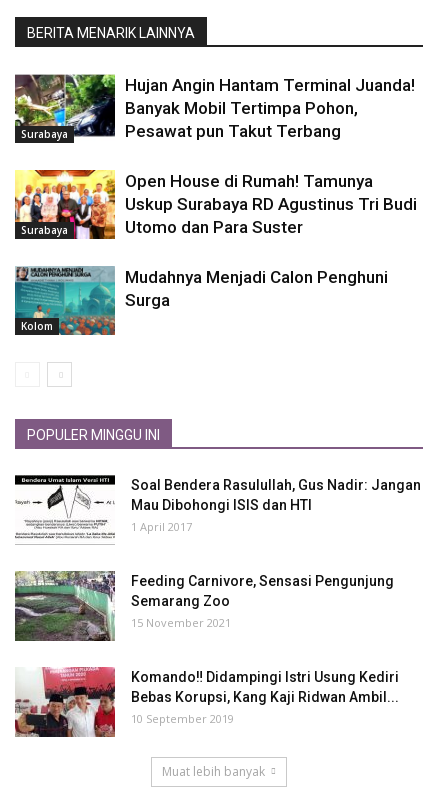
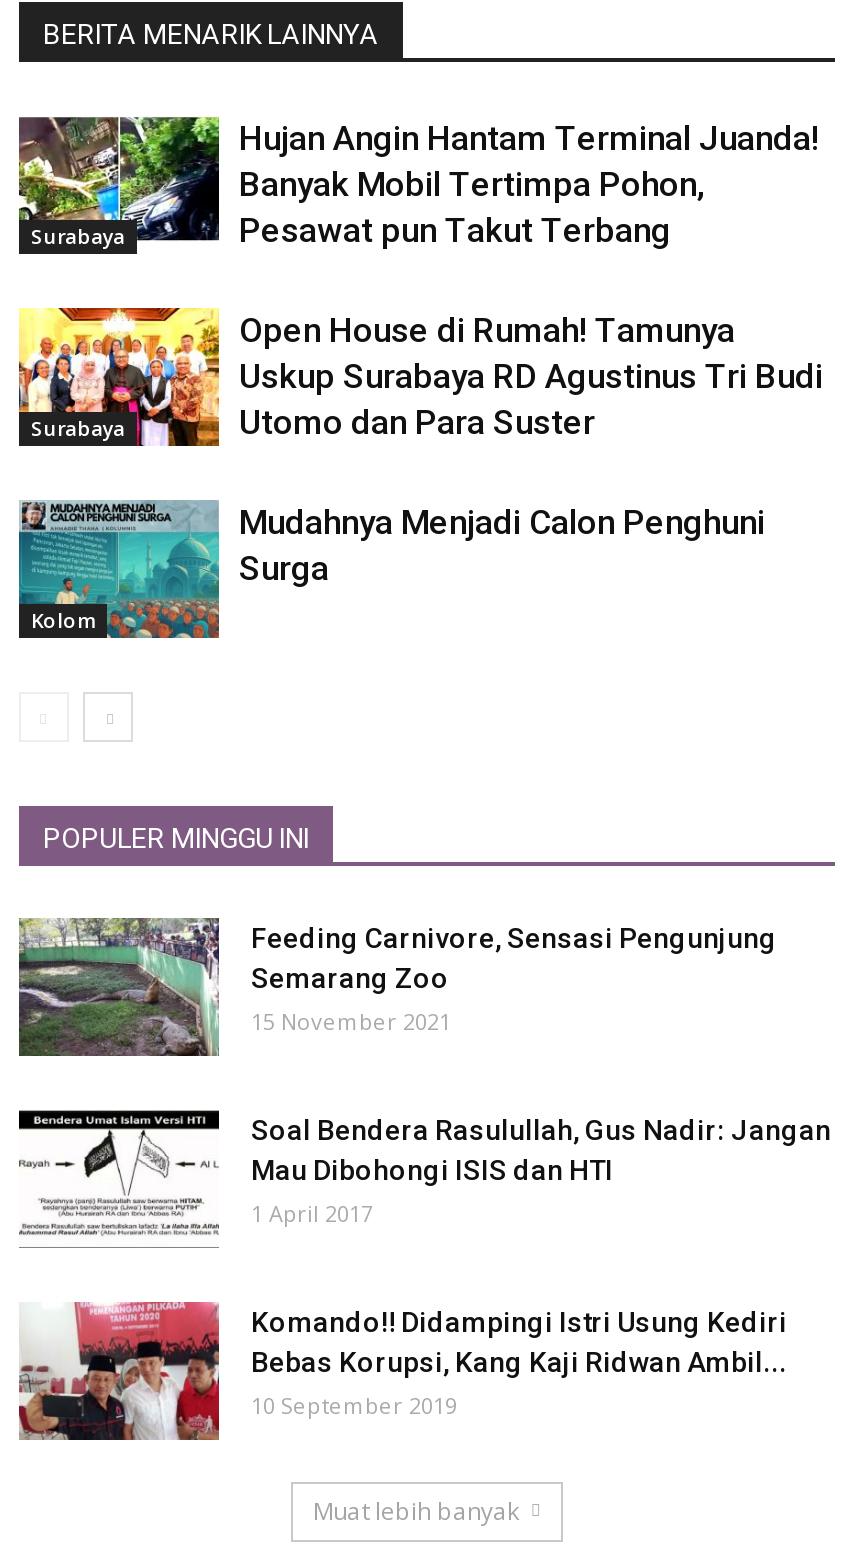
moved [21,475,421,539] -> [31,1110,831,1238]: [image] | Soal Bendera Rasulullah, Gus Nadir: Jangan | Mau Dibohongi ISIS dan HTI | 1 April 2017
moved [14,570,394,642] -> [17,916,777,1058]: [image] | Feeding Carnivore, Sensasi Pengunjung | Semarang Zoo | 15 November 2021

